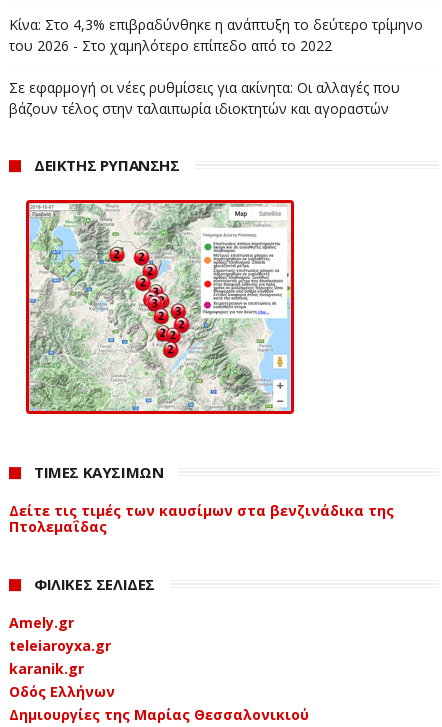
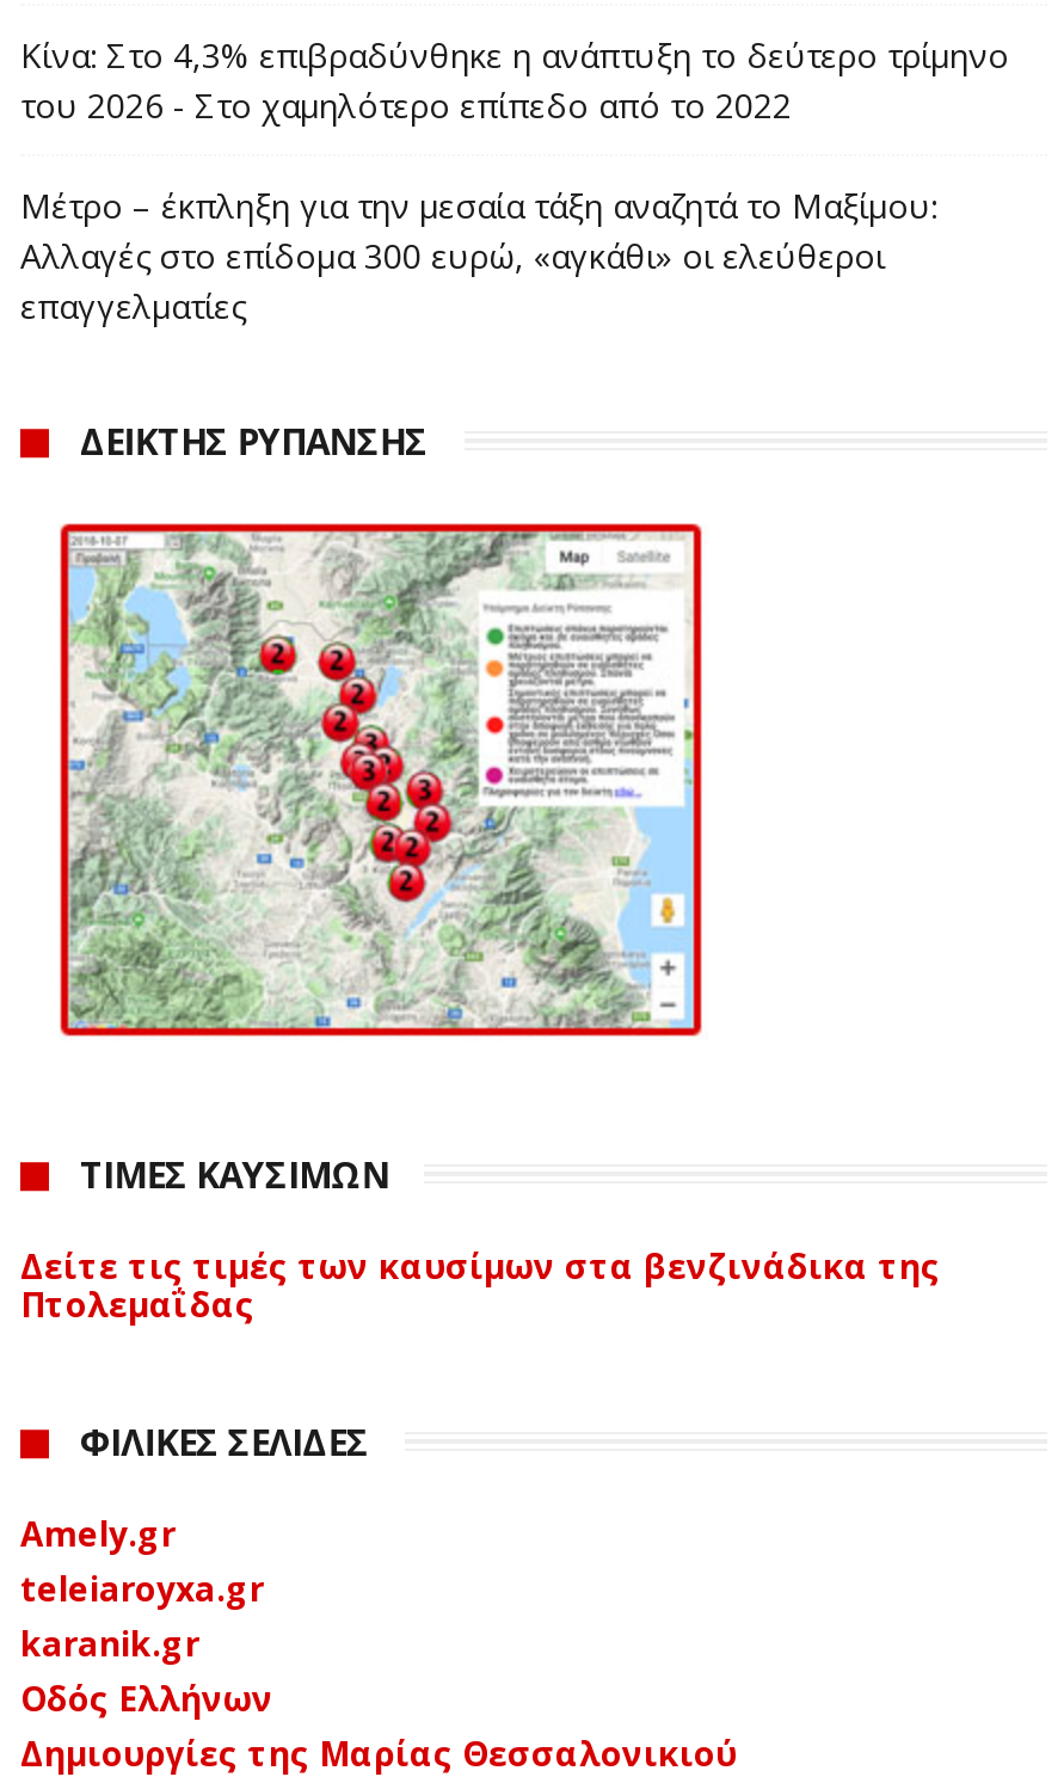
[9,78,400,118] Σε εφαρμογή οι νέες ρυθμίσεις για ακίνητα: Οι αλλαγές που | βάζουν τέλος στην ταλαιπωρία ιδιοκτητών και αγοραστών -> [20,184,937,329] Μέτρο – έκπληξη για την μεσαία τάξη αναζητά το Μαξίμου: | Αλλαγές στο επίδομα 300 ευρώ, «αγκάθι» οι ελεύθεροι | επαγγελματίες

